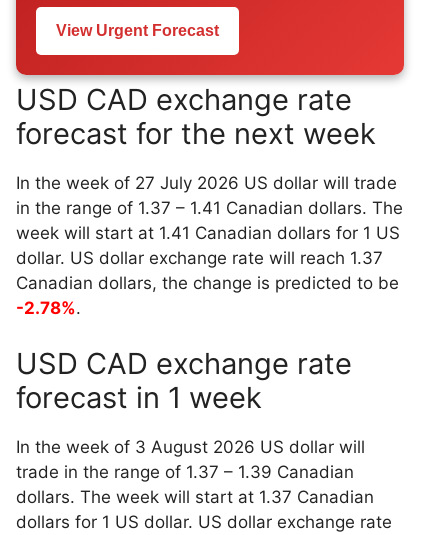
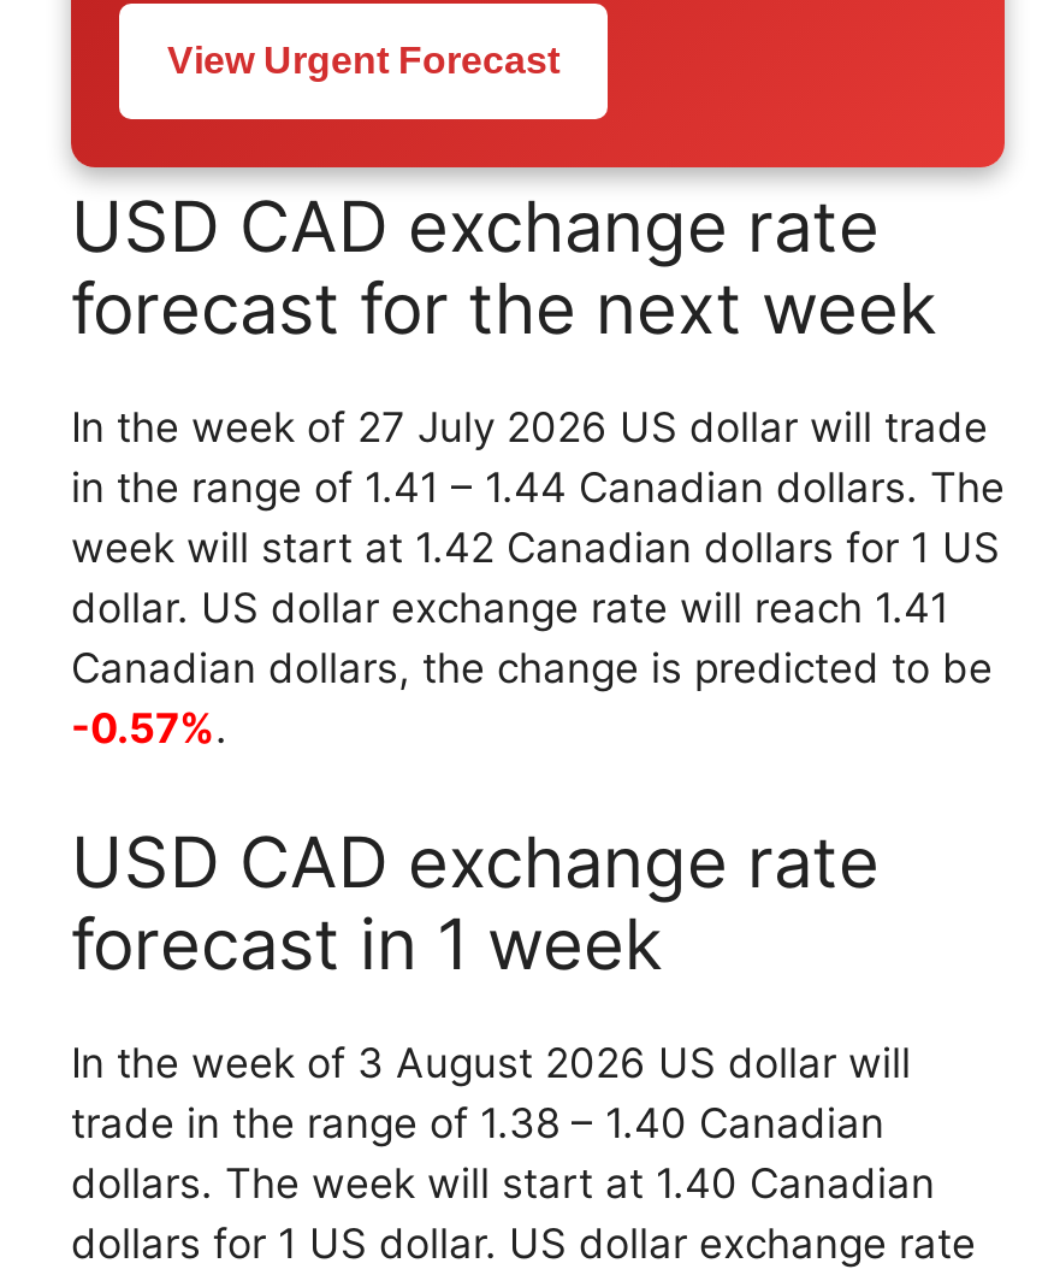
[16,198,403,218] in the range of 1.37 – 1.41 Canadian dollars. The -> [71,464,1005,512] in the range of 1.41 – 1.44 Canadian dollars. The
[16,223,400,243] week will start at 1.41 Canadian dollars for 1 US -> [71,524,1000,572] week will start at 1.42 Canadian dollars for 1 US
[16,248,383,268] dollar. US dollar exchange rate will reach 1.37 -> [71,584,949,632] dollar. US dollar exchange rate will reach 1.41
[16,298,81,318] -2.78%. -> [71,704,227,752] -0.57%.
[16,461,354,481] trade in the range of 1.37 – 1.39 Canadian -> [71,1098,884,1146] trade in the range of 1.38 – 1.40 Canadian
[16,486,374,506] dollars. The week will start at 1.37 Canadian -> [71,1158,935,1206] dollars. The week will start at 1.40 Canadian

